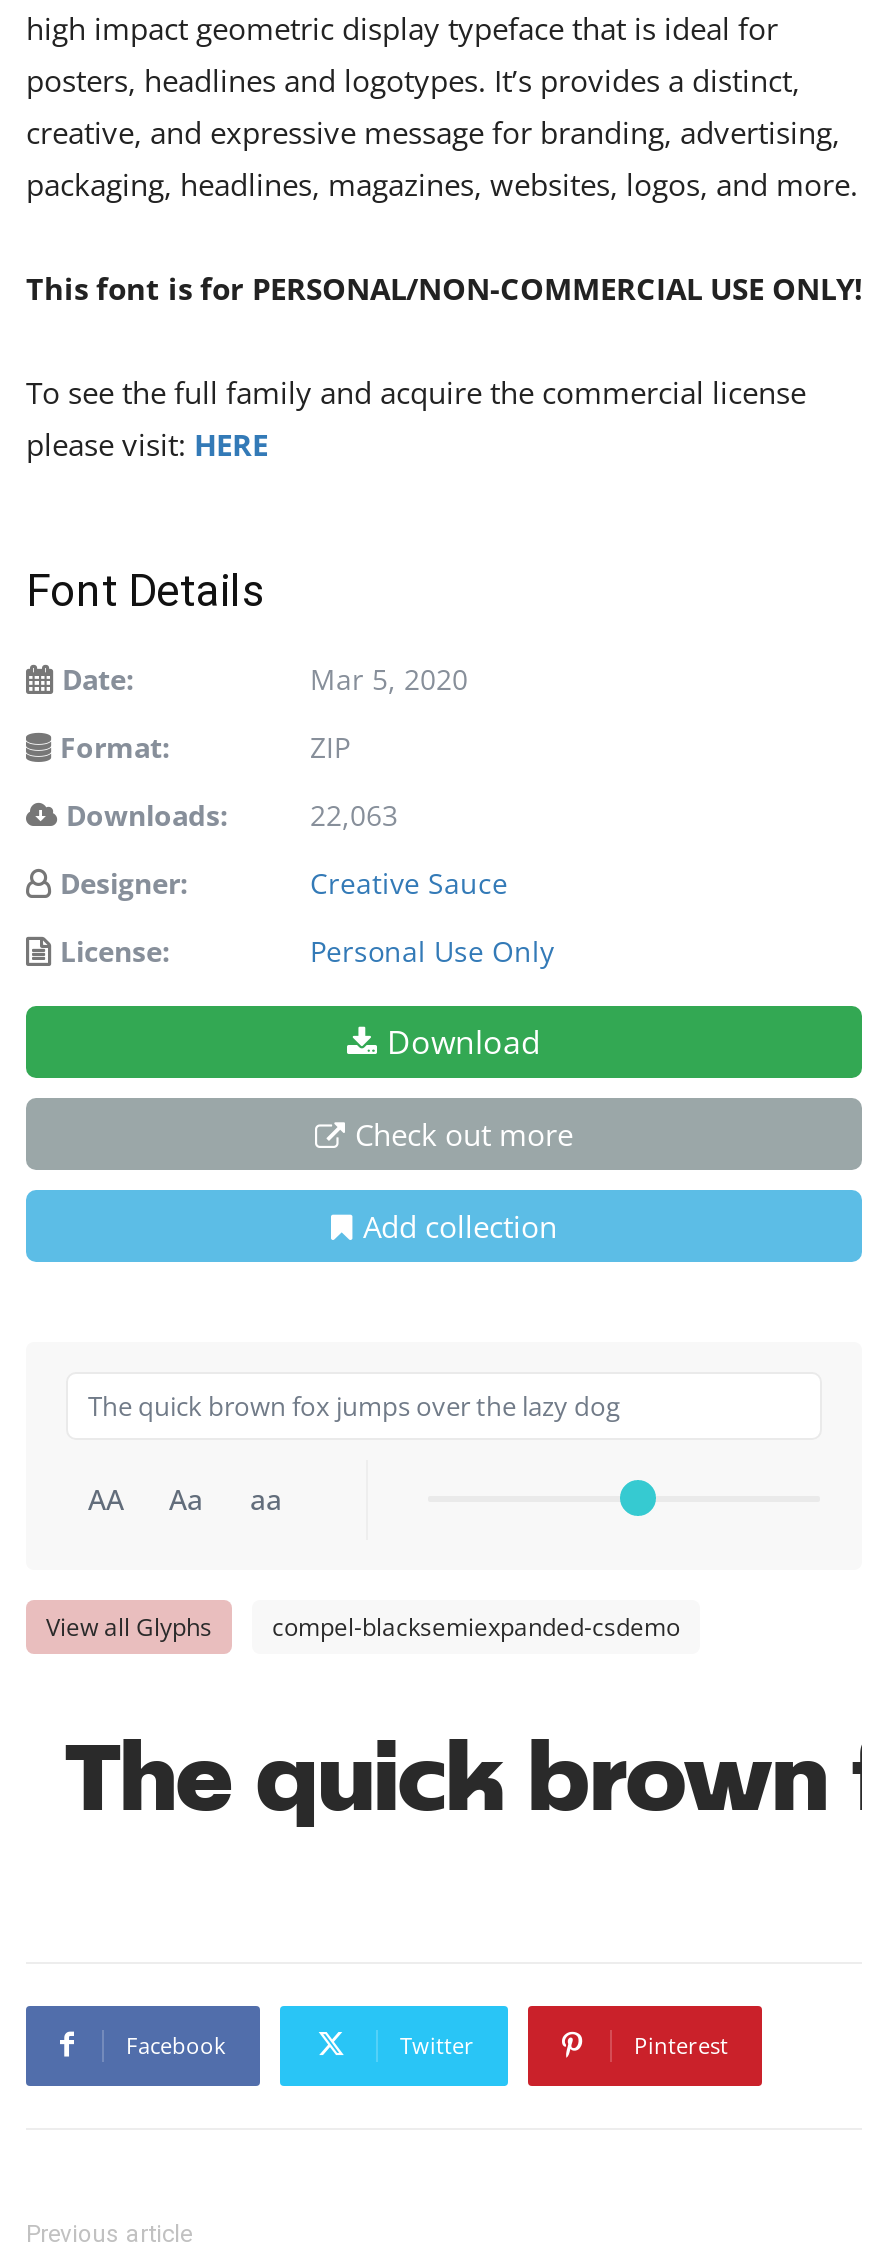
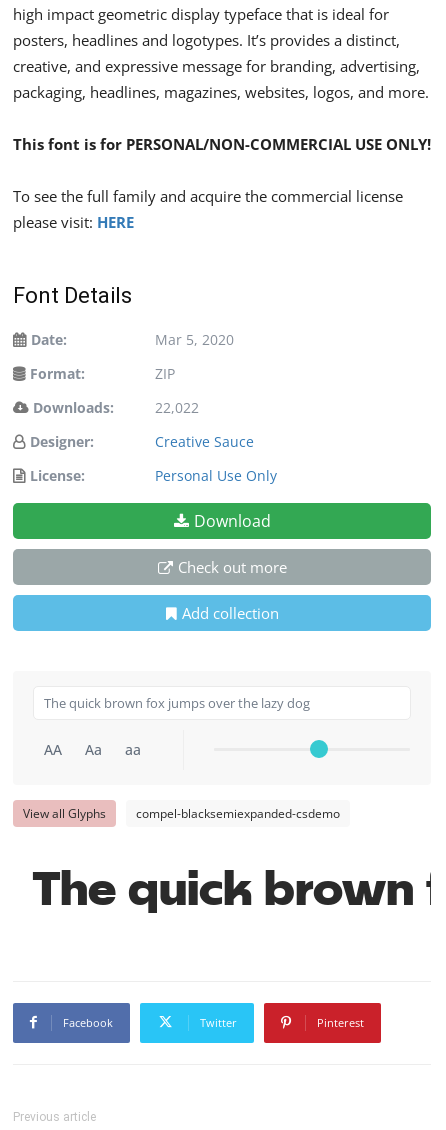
[310,795,398,833] 22,063 -> [155,397,199,416] 22,022

